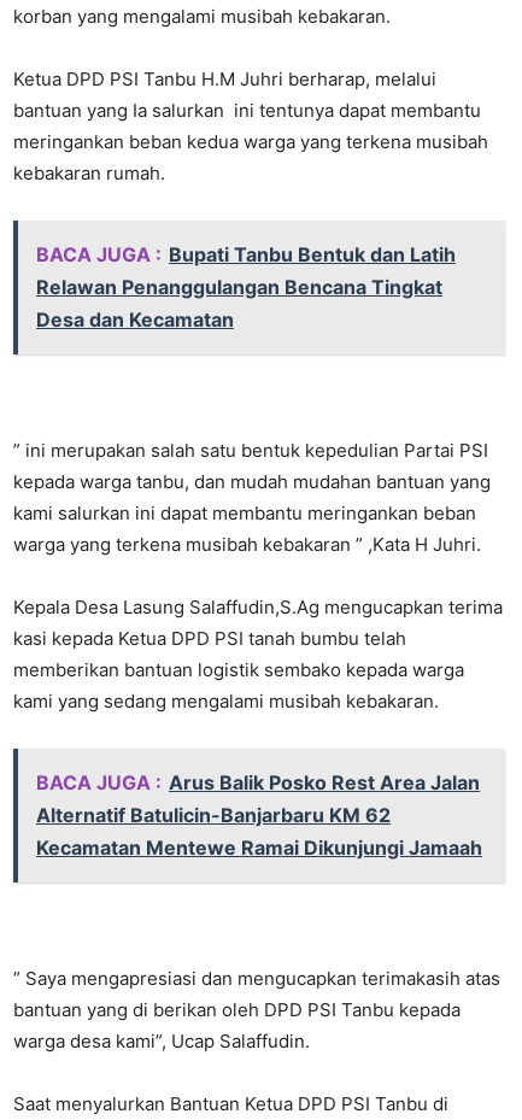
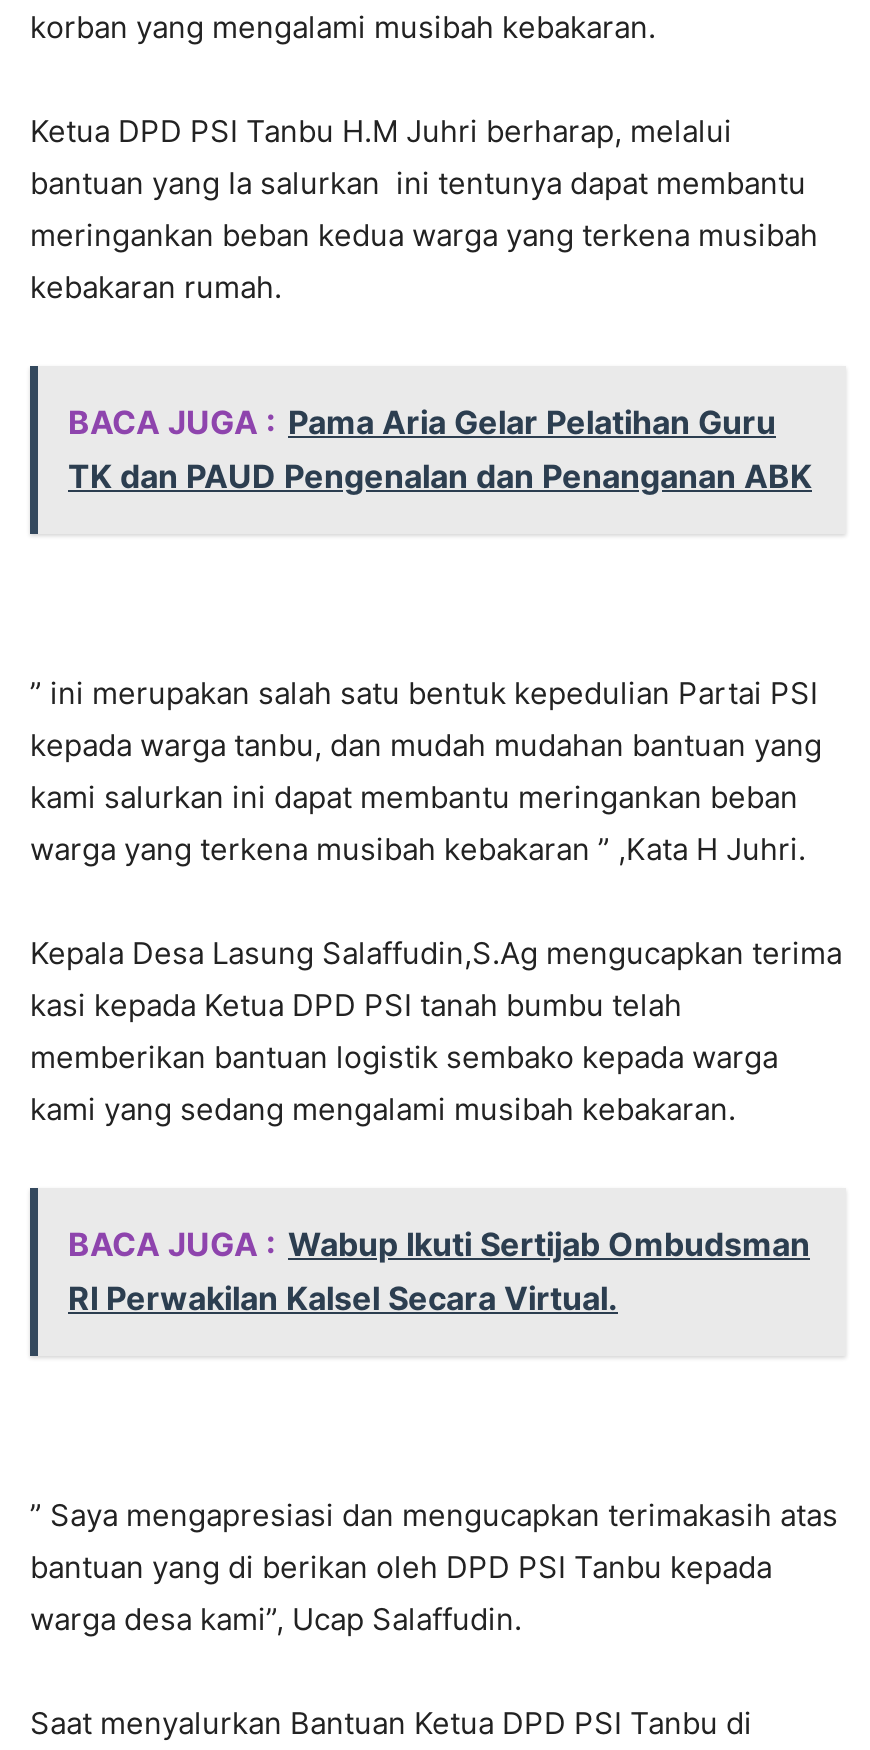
[36,242,456,332] BACA JUGA : Bupati Tanbu Bentuk dan Latih | Relawan Penanggulangan Bencana Tingkat | Desa dan Kecamatan -> [68,402,812,496] BACA JUGA : Pama Aria Gelar Pelatihan Guru | TK dan PAUD Pengenalan dan Penanganan ABK
[36,770,482,860] BACA JUGA : Arus Balik Posko Rest Area Jalan | Alternatif Batulicin-Banjarbaru KM 62 | Kecamatan Mentewe Ramai Dikunjungi Jamaah -> [68,1224,810,1318] BACA JUGA : Wabup Ikuti Sertijab Ombudsman | RI Perwakilan Kalsel Secara Virtual.

